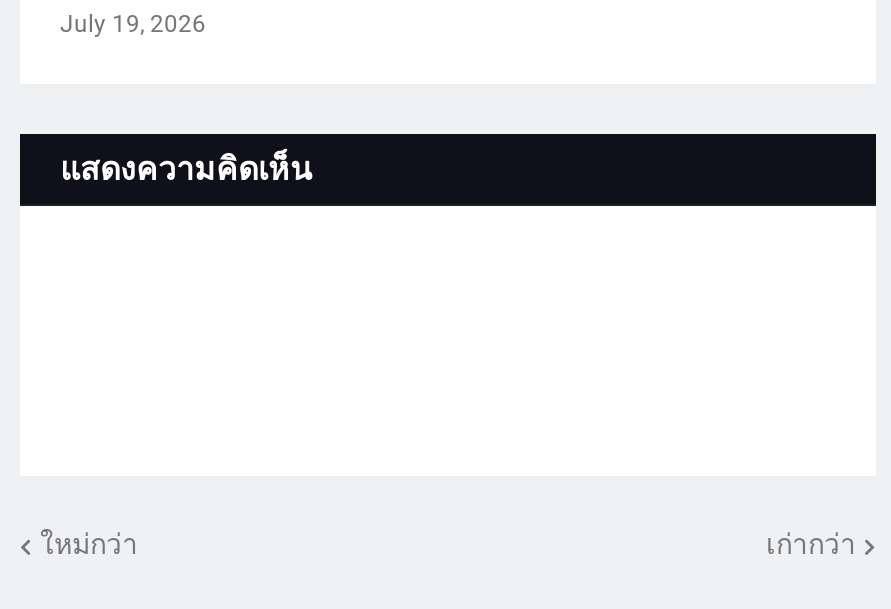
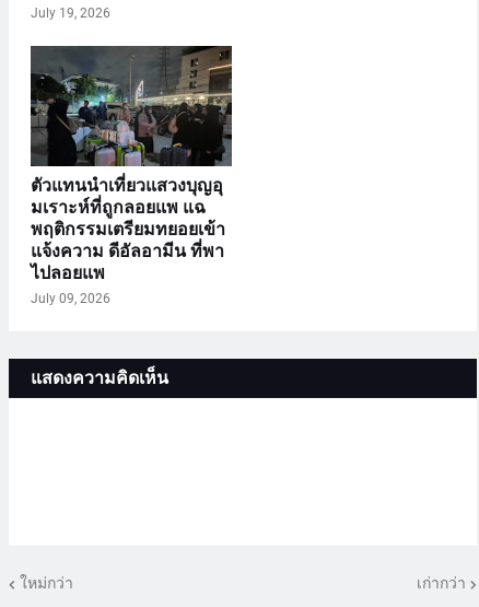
none -> [30,45,233,306] [image] | ตัวแทนนำเที่ยวแสวงบุญอุ | มเราะห์ที่ถูกลอยแพ แฉ | พฤติกรรมเตรียมทยอยเข้า | แจ้งความ ดีอัลอามีน ที่พา | ไปลอยแพ | July 09, 2026

